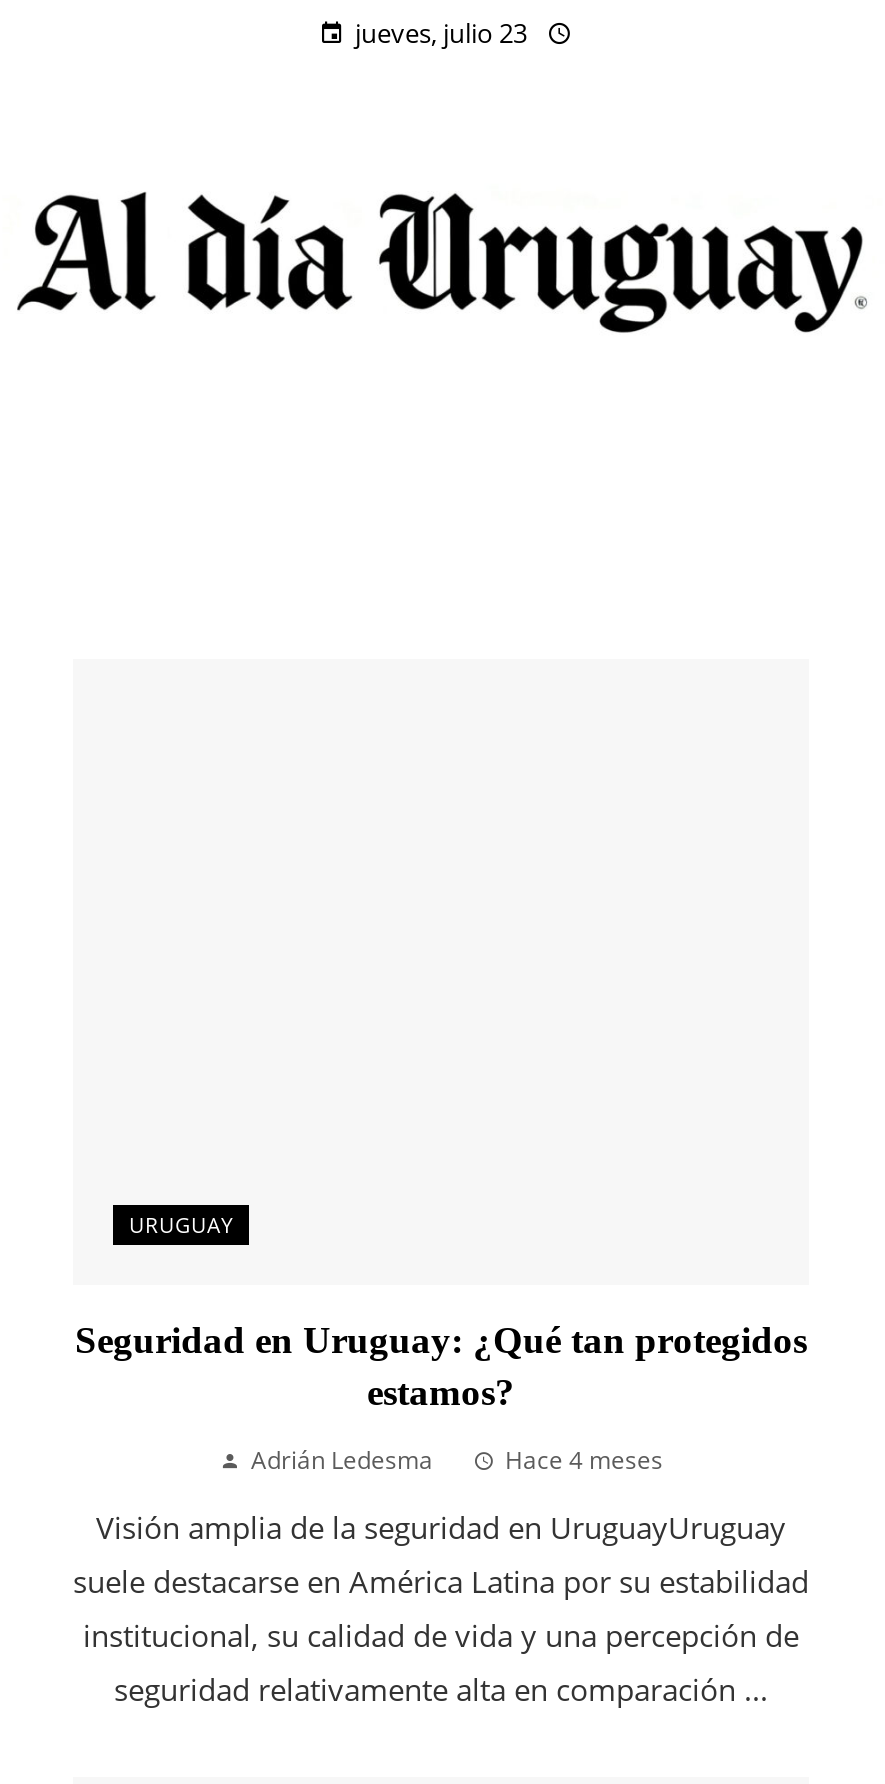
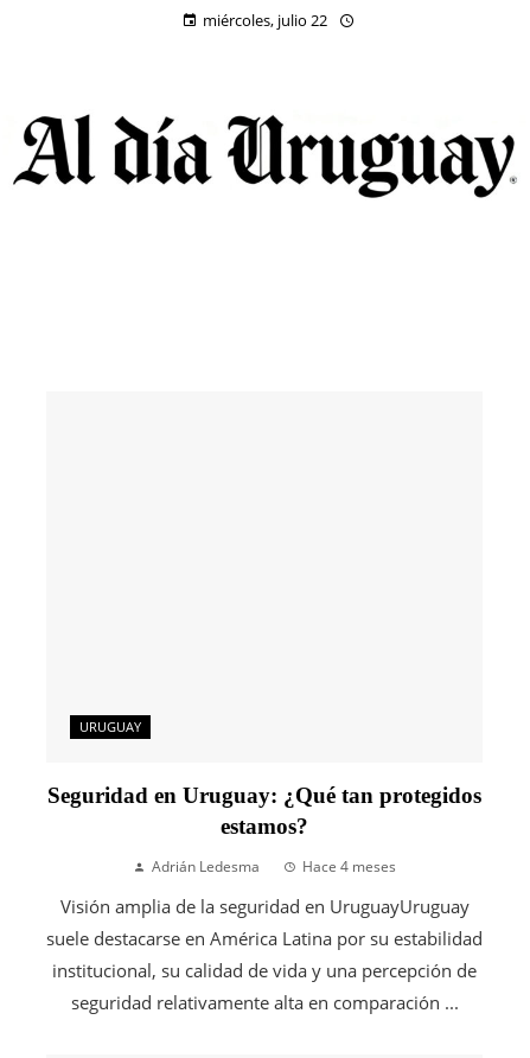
[355,15,527,51] jueves, julio 23 -> [202,9,327,31] miércoles, julio 22

